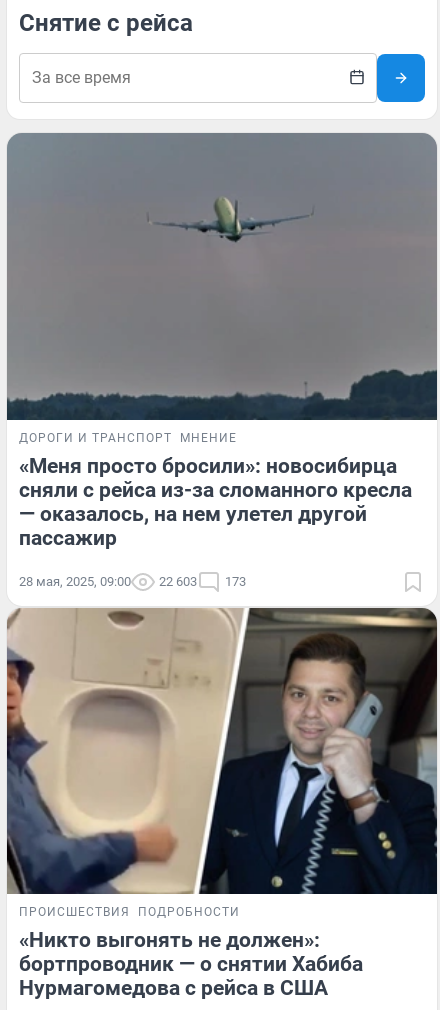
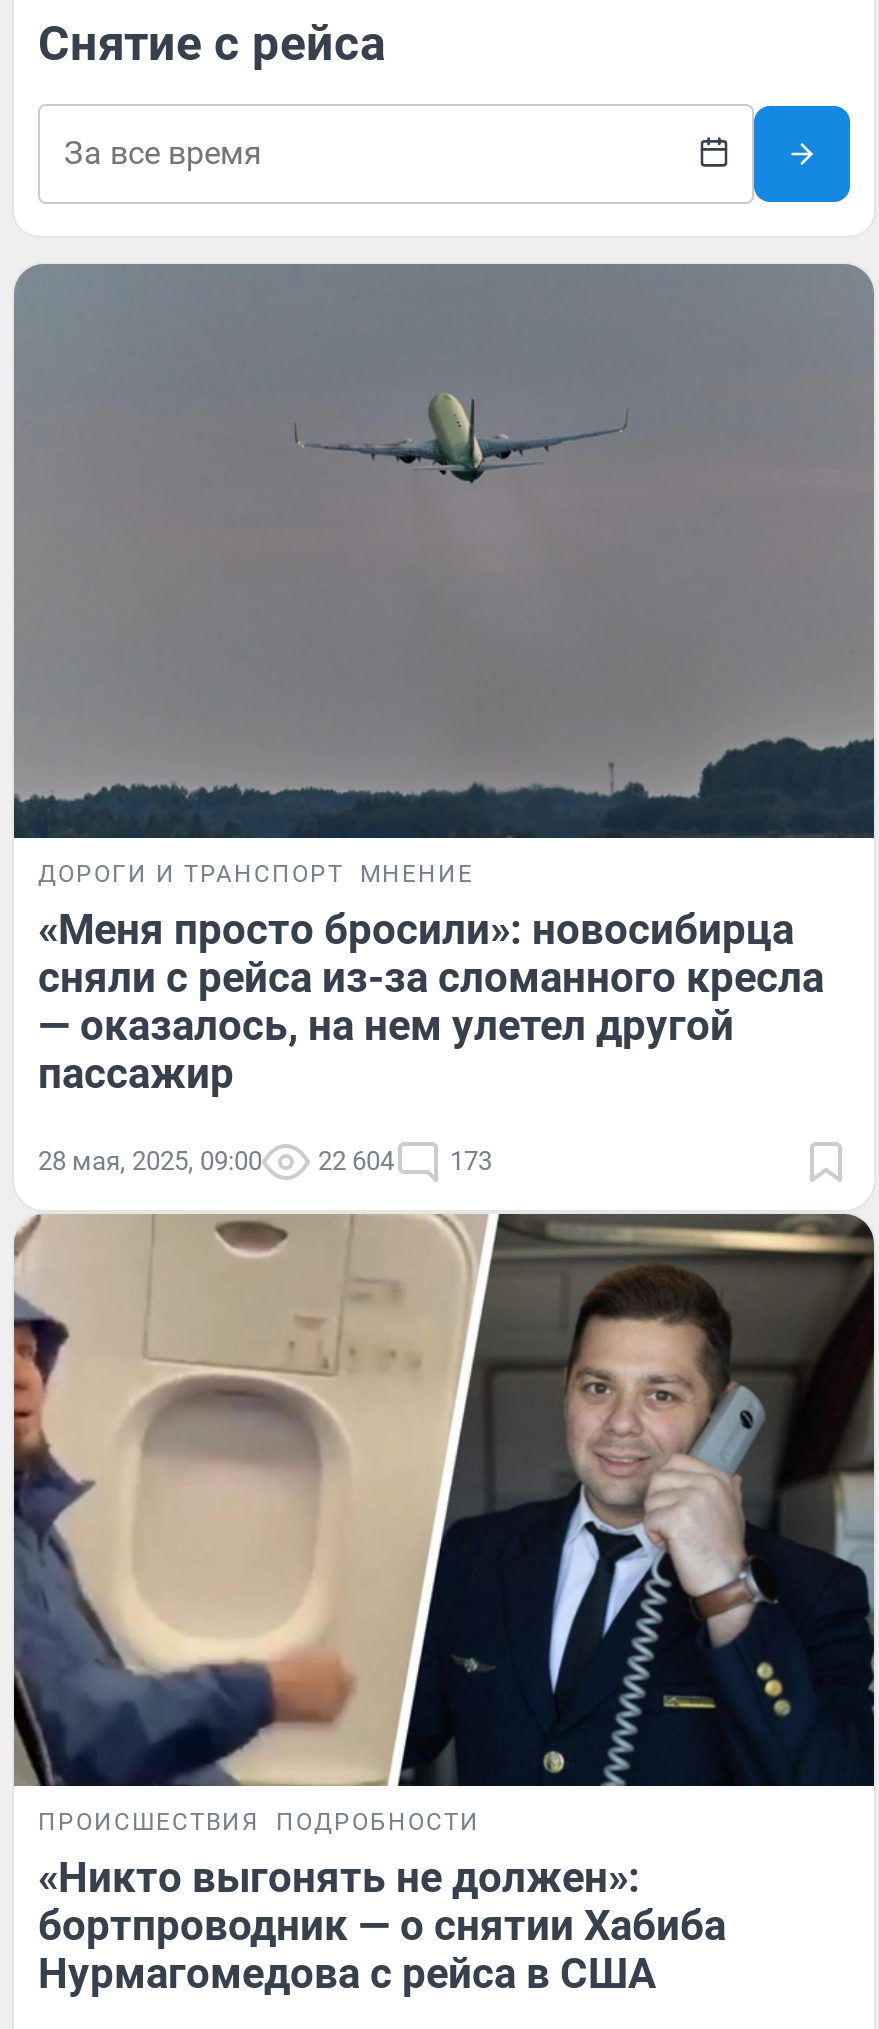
[19,574,246,589] 28 мая, 2025, 09:00 22 603 173 -> [38,1145,492,1175] 28 мая, 2025, 09:00 22 604 173

